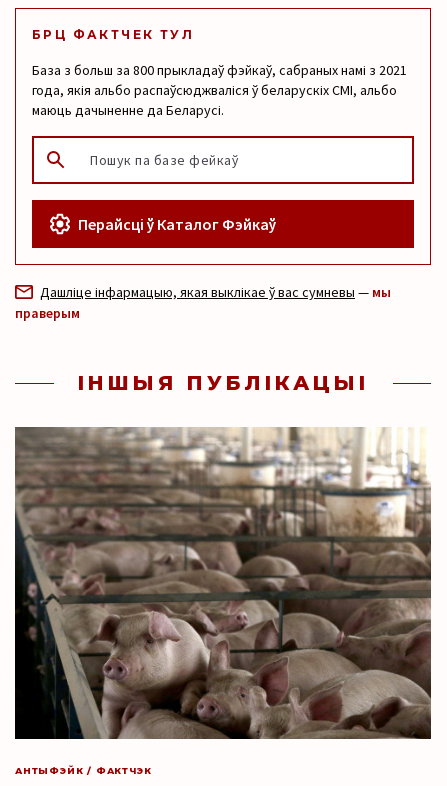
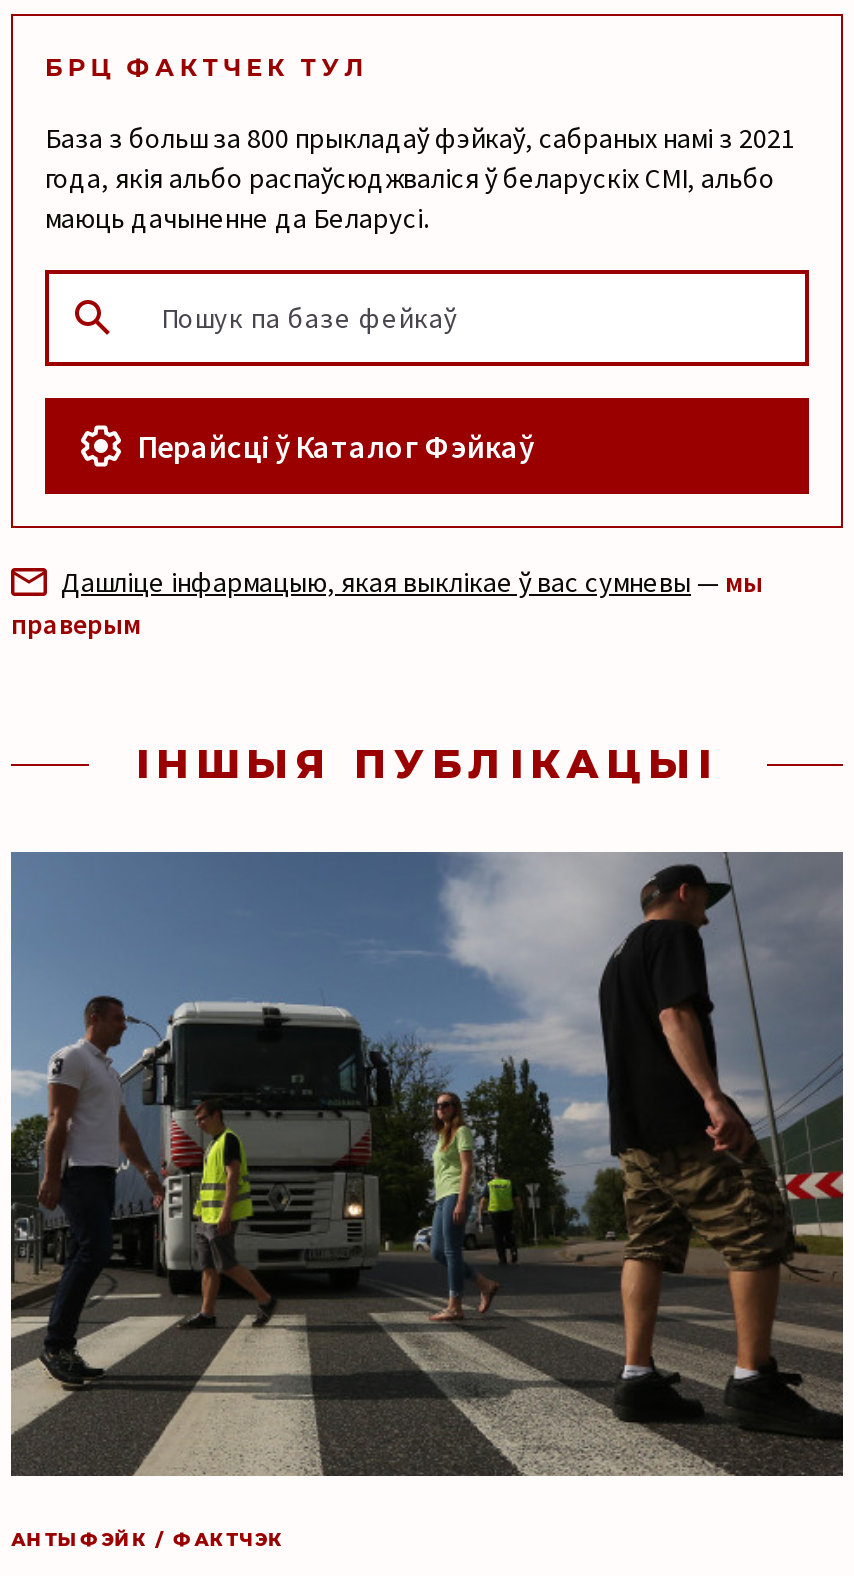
[14,427,432,739] [image] -> [9,850,845,1478] [image]

